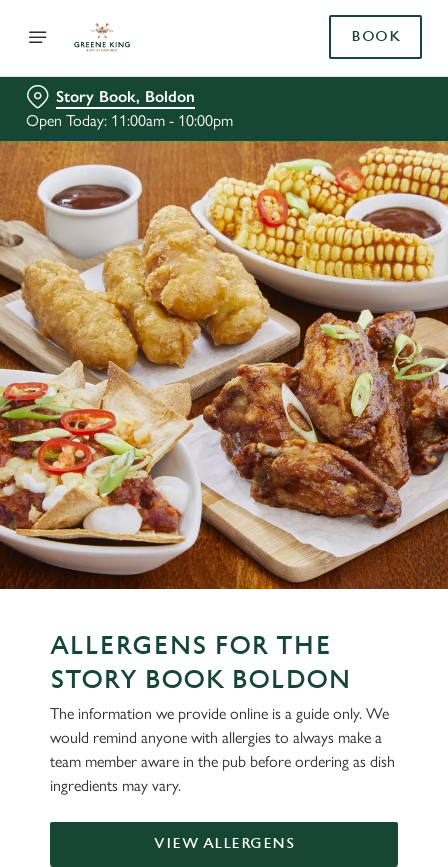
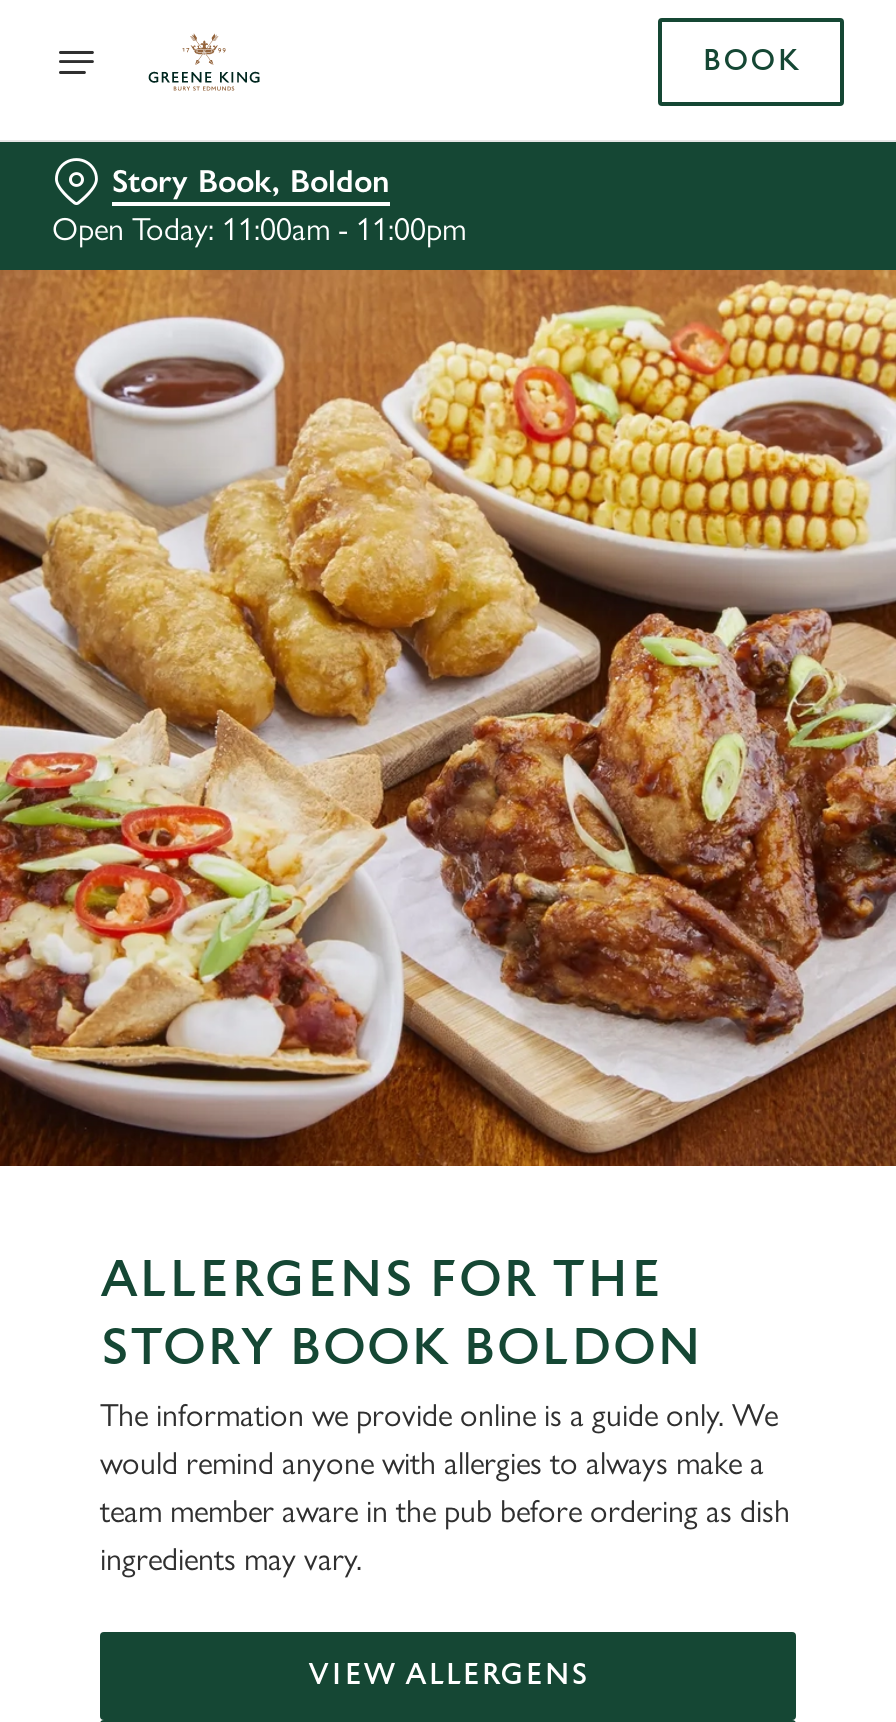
[26,111,233,130] Open Today: 11:00am - 10:00pm -> [52,210,466,248] Open Today: 11:00am - 11:00pm

